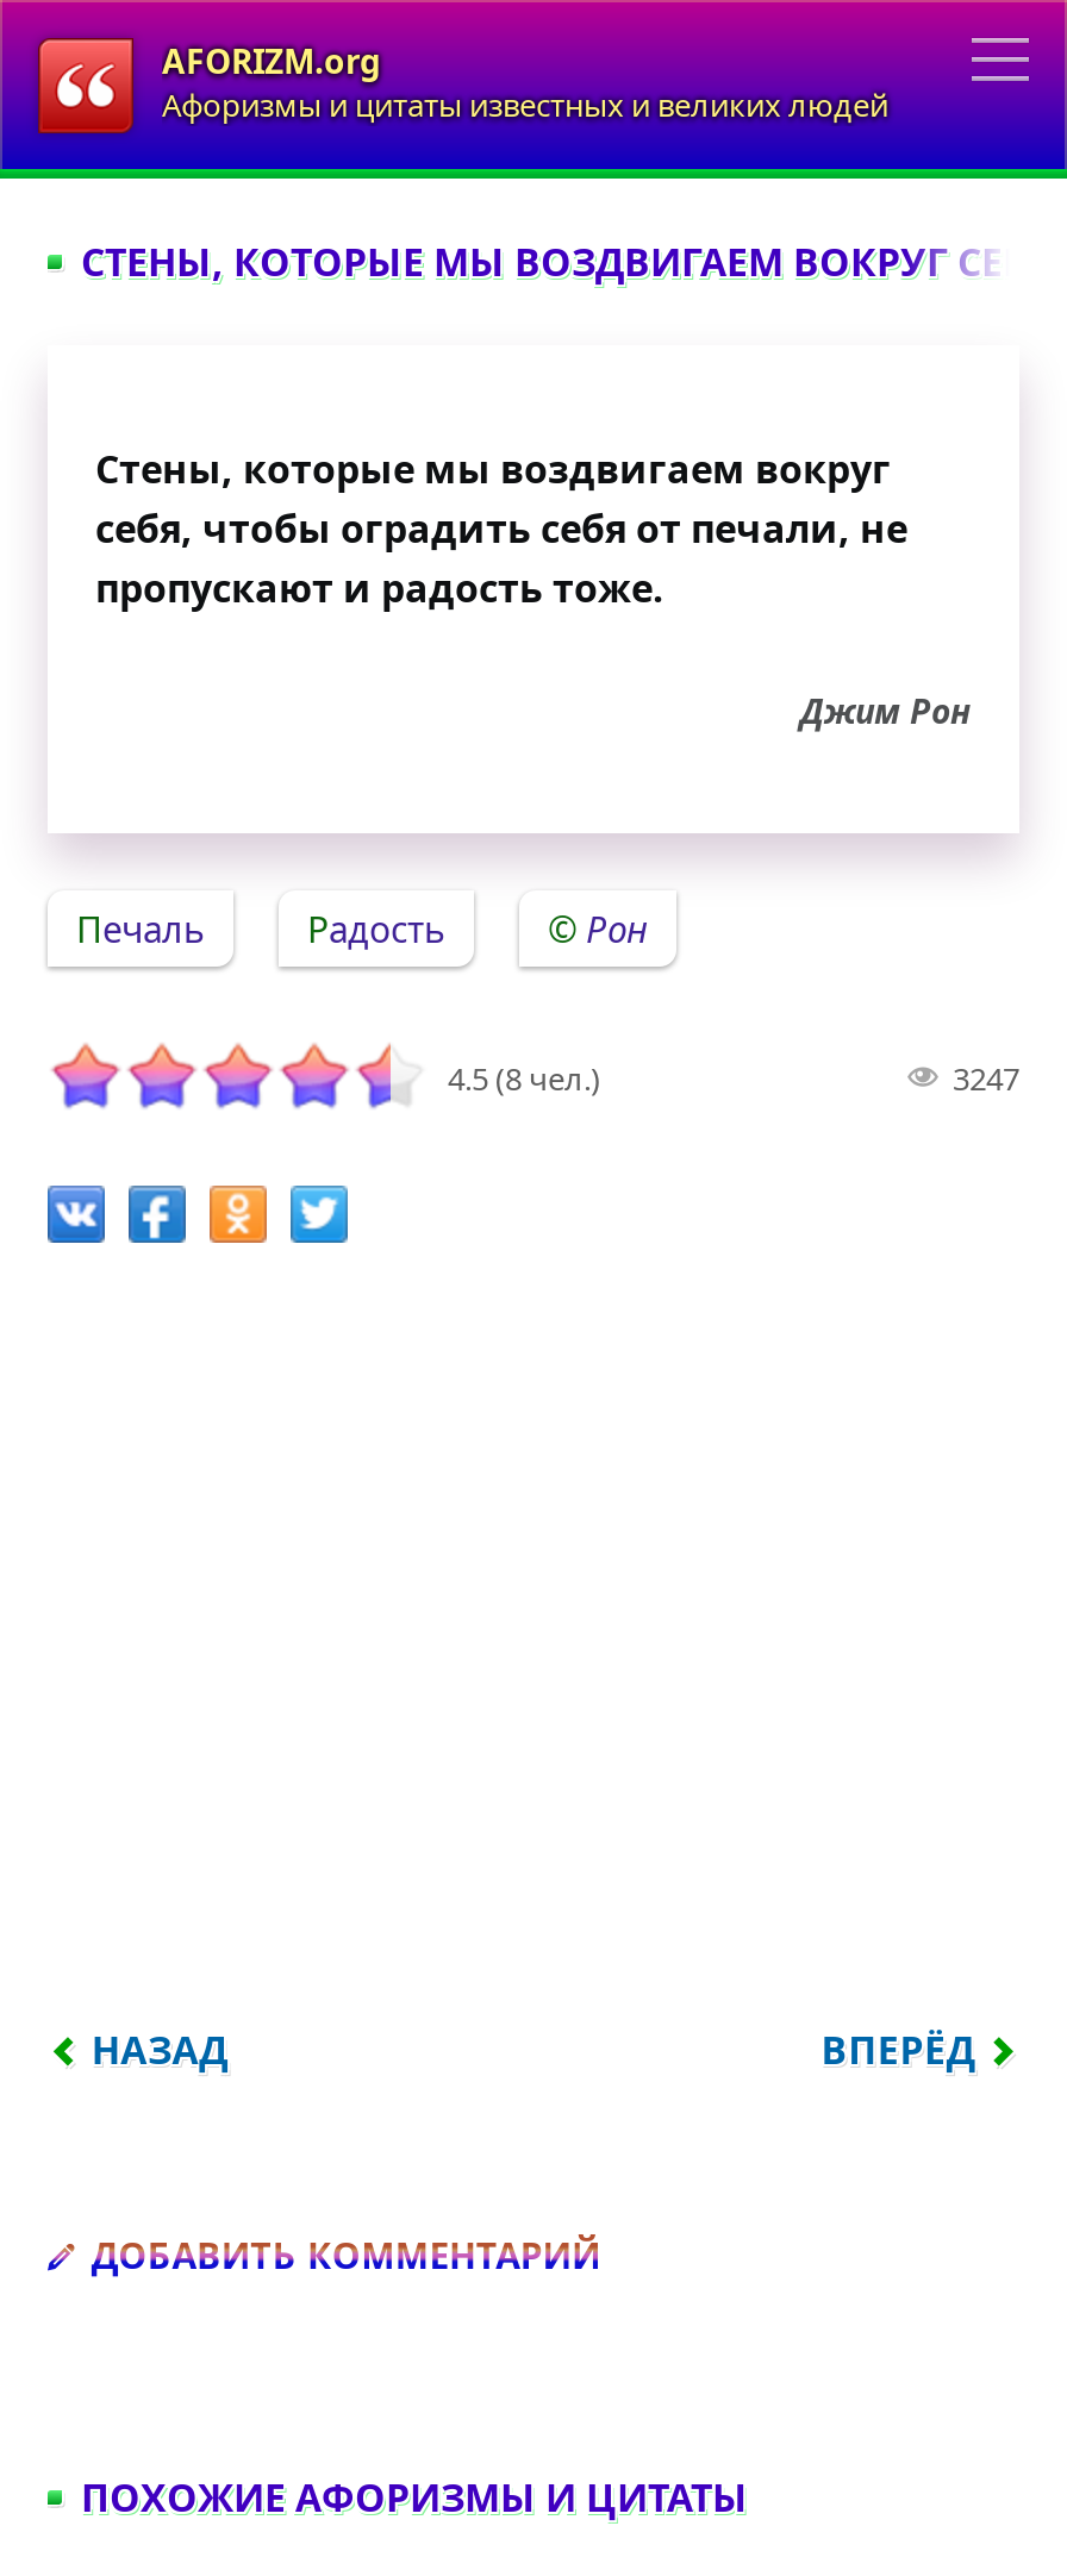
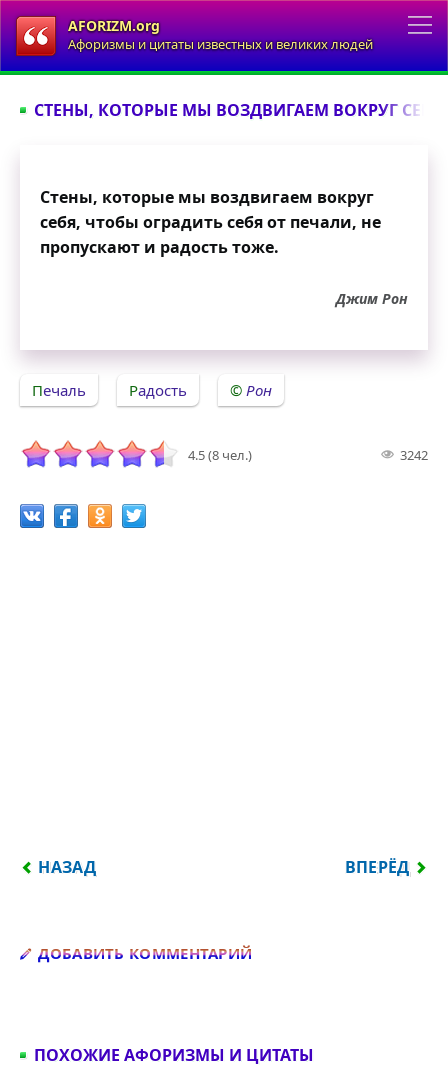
[953,1057,1019,1100] 3247 -> [400,446,428,464] 3242

